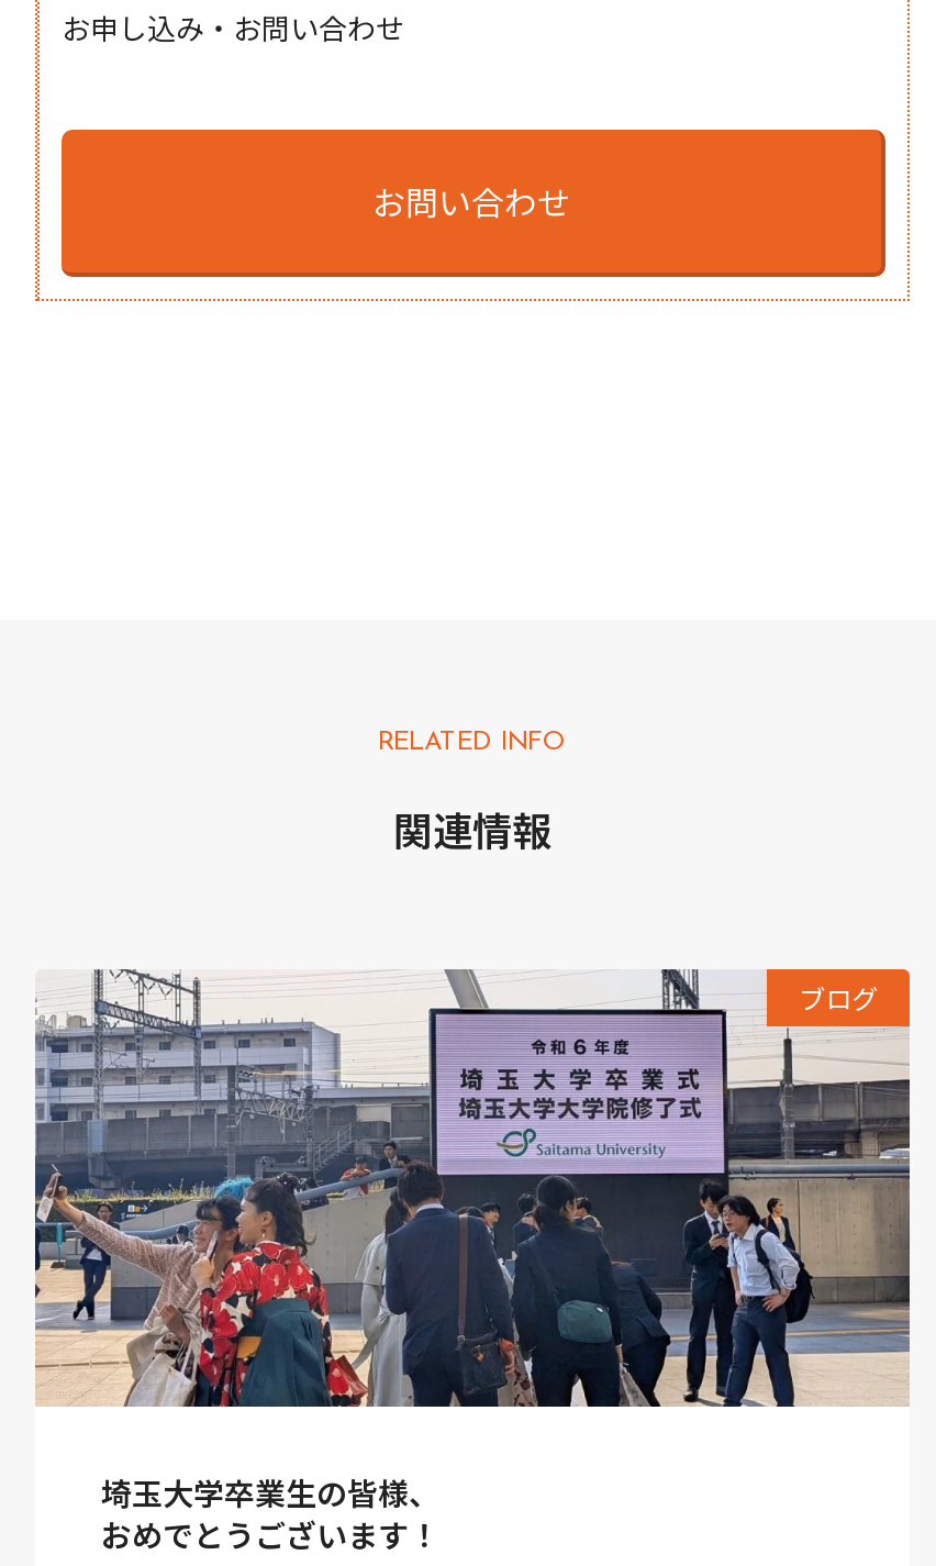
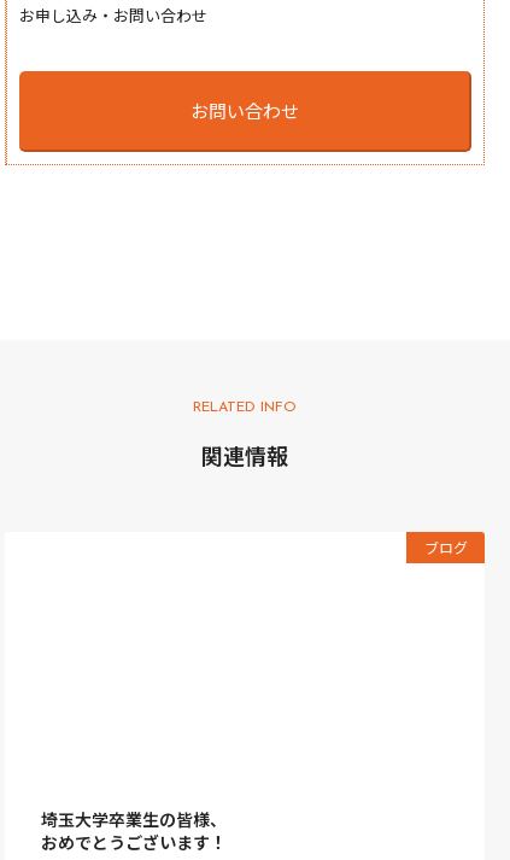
[33,967,912,1409] [image] -> none

